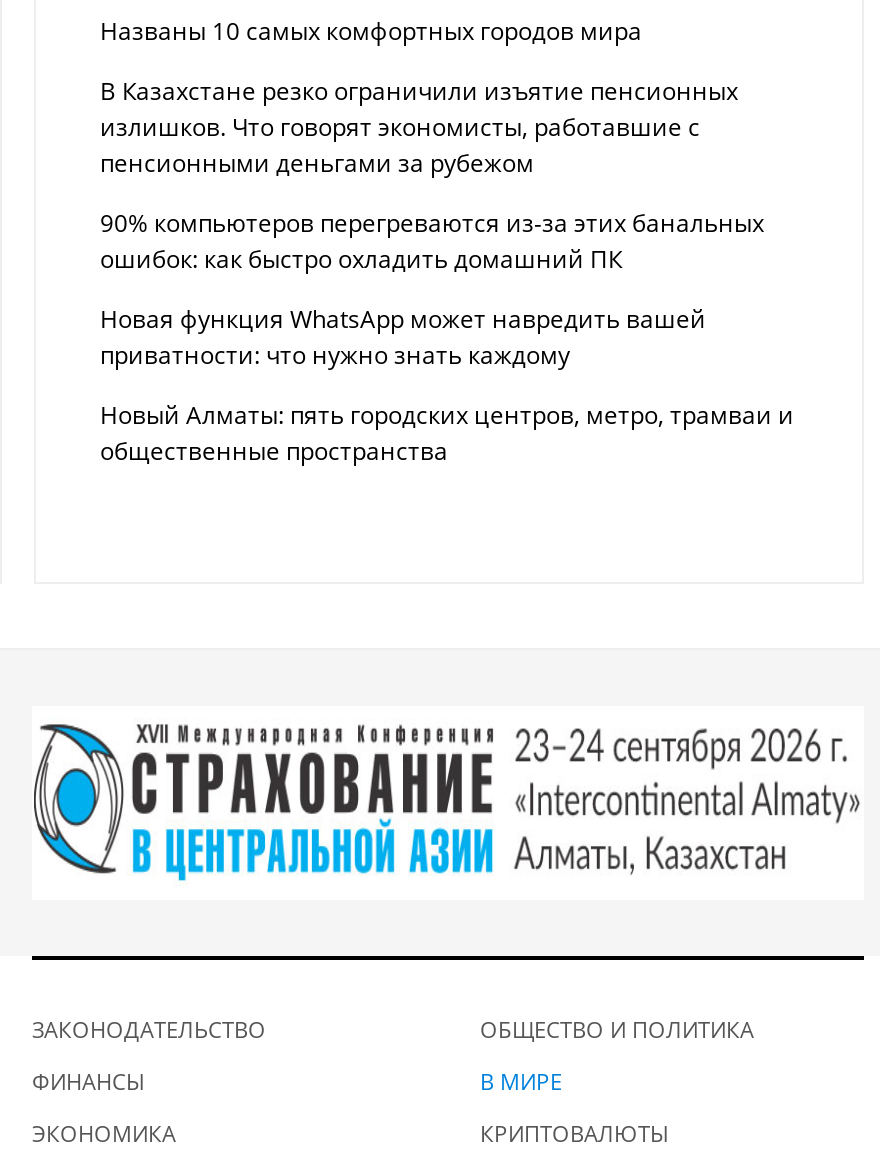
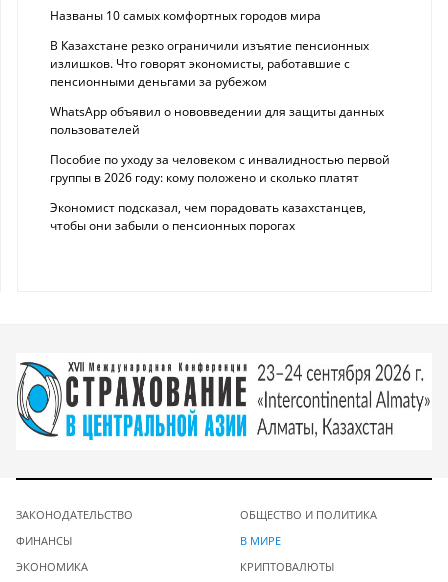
[100,207,764,277] 90% компьютеров перегреваются из-за этих банальных | ошибок: как быстро охладить домашний ПК -> [50,103,384,138] WhatsApp объявил о нововведении для защиты данных | пользователей
[100,303,706,373] Новая функция WhatsApp может навредить вашей | приватности: что нужно знать каждому -> [50,151,390,186] Пособие по уходу за человеком с инвалидностью первой | группы в 2026 году: кому положено и сколько платят
[100,399,794,469] Новый Алматы: пять городских центров, метро, трамваи и | общественные пространства -> [50,199,366,234] Экономист подсказал, чем порадовать казахстанцев, | чтобы они забыли о пенсионных порогах

